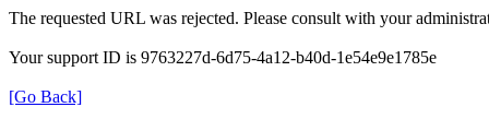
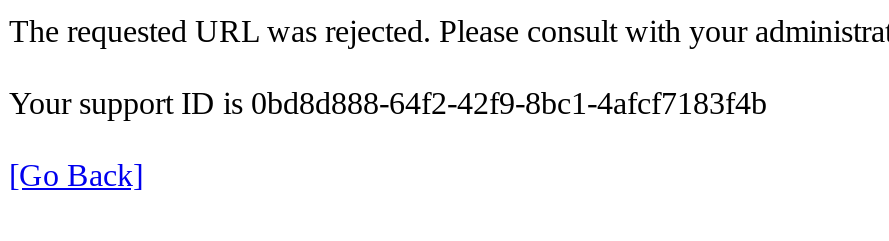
[9,48,437,67] Your support ID is 9763227d-6d75-4a12-b40d-1e54e9e1785e -> [9,86,767,120] Your support ID is 0bd8d888-64f2-42f9-8bc1-4afcf7183f4b

